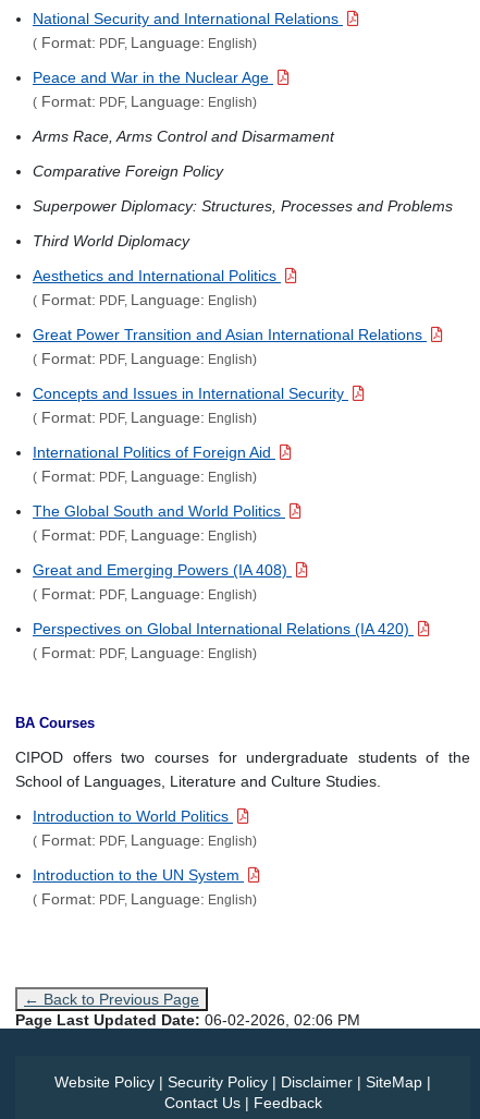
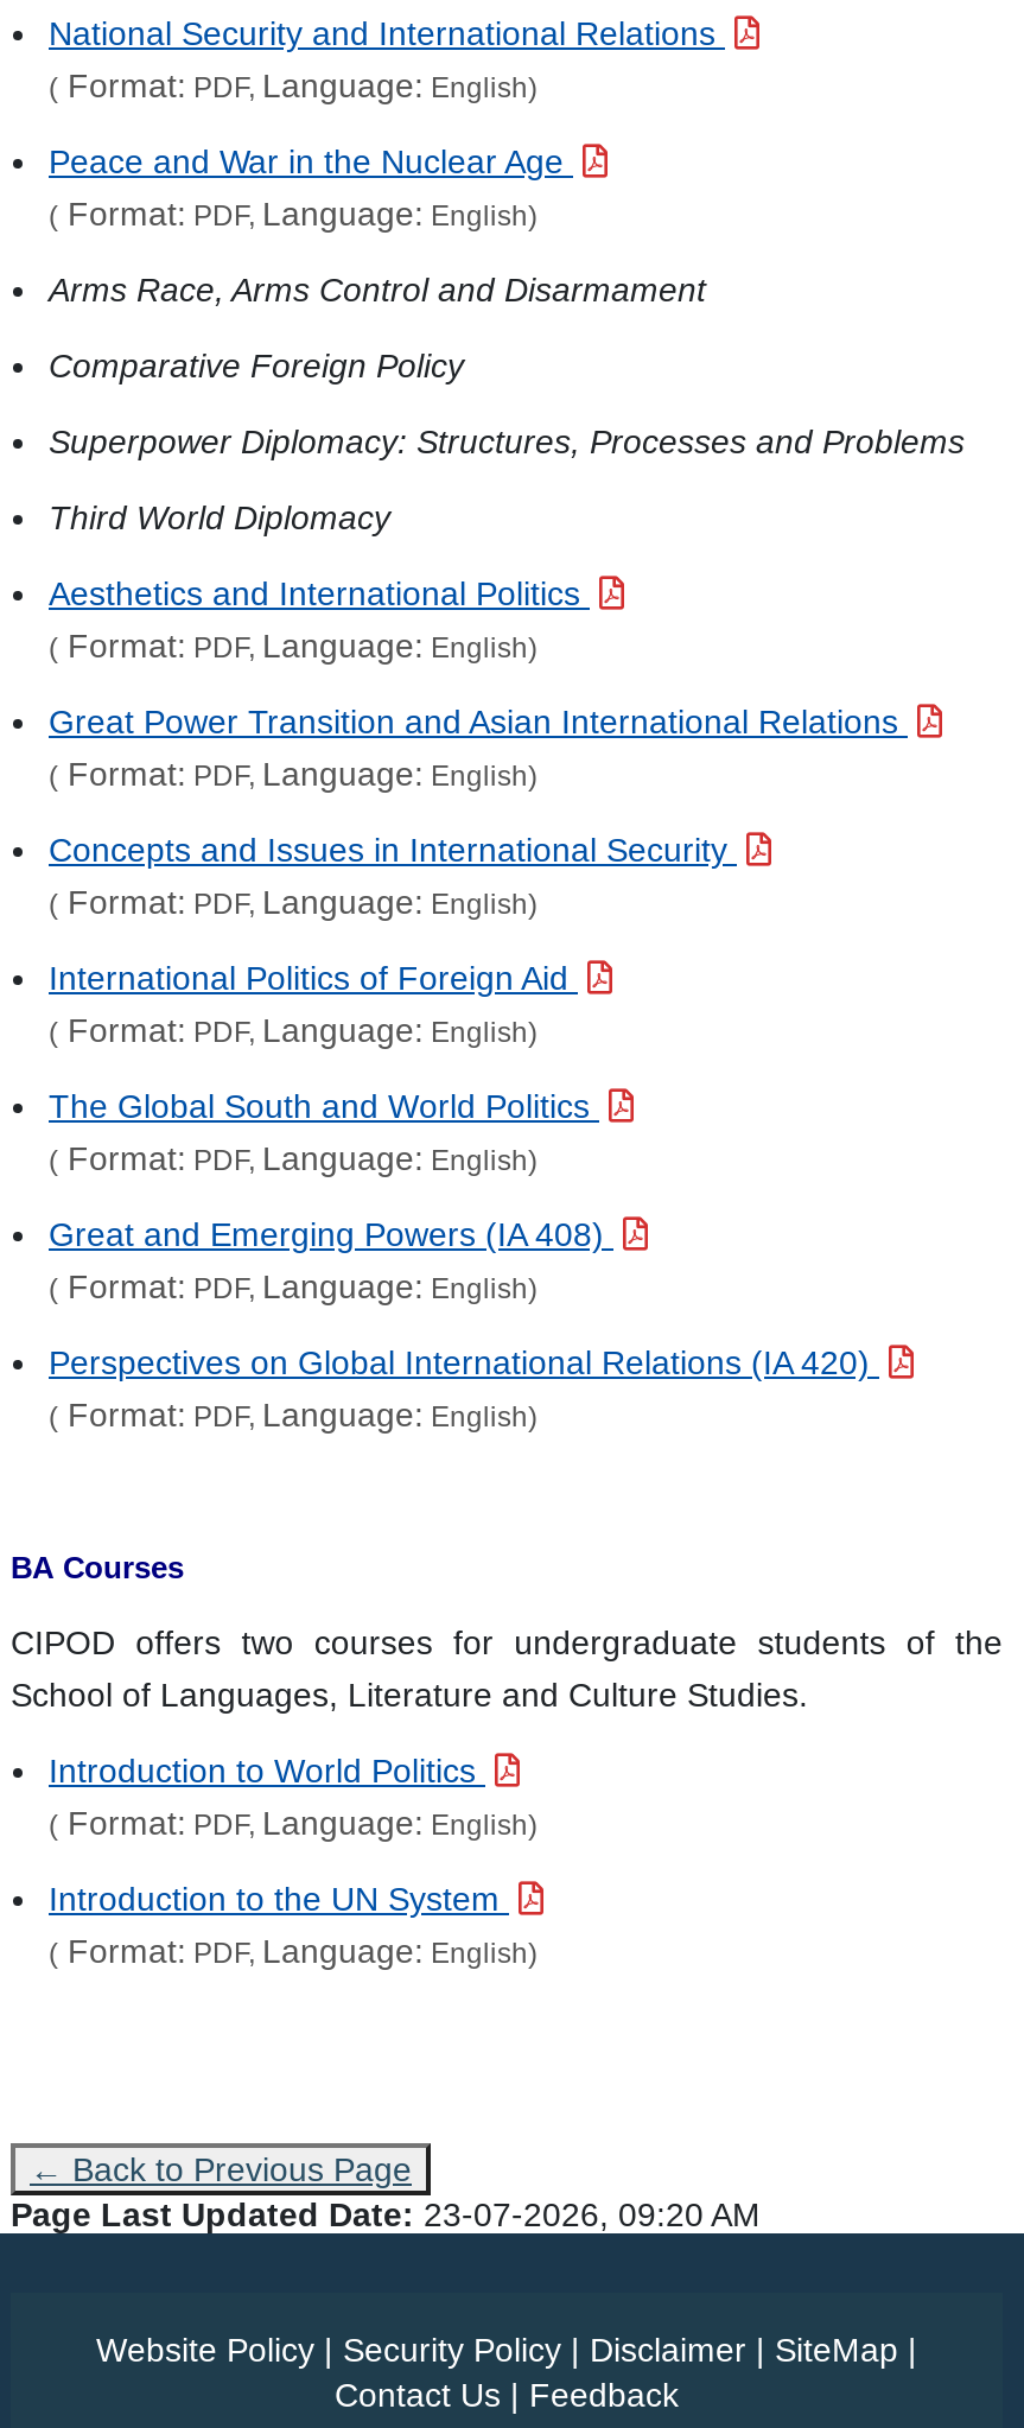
[15,1011,360,1028] Page Last Updated Date:06-02-2026, 02:06 PM -> [11,2194,761,2232] Page Last Updated Date:23-07-2026, 09:20 AM

